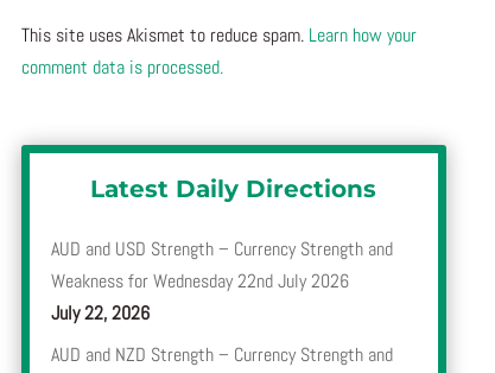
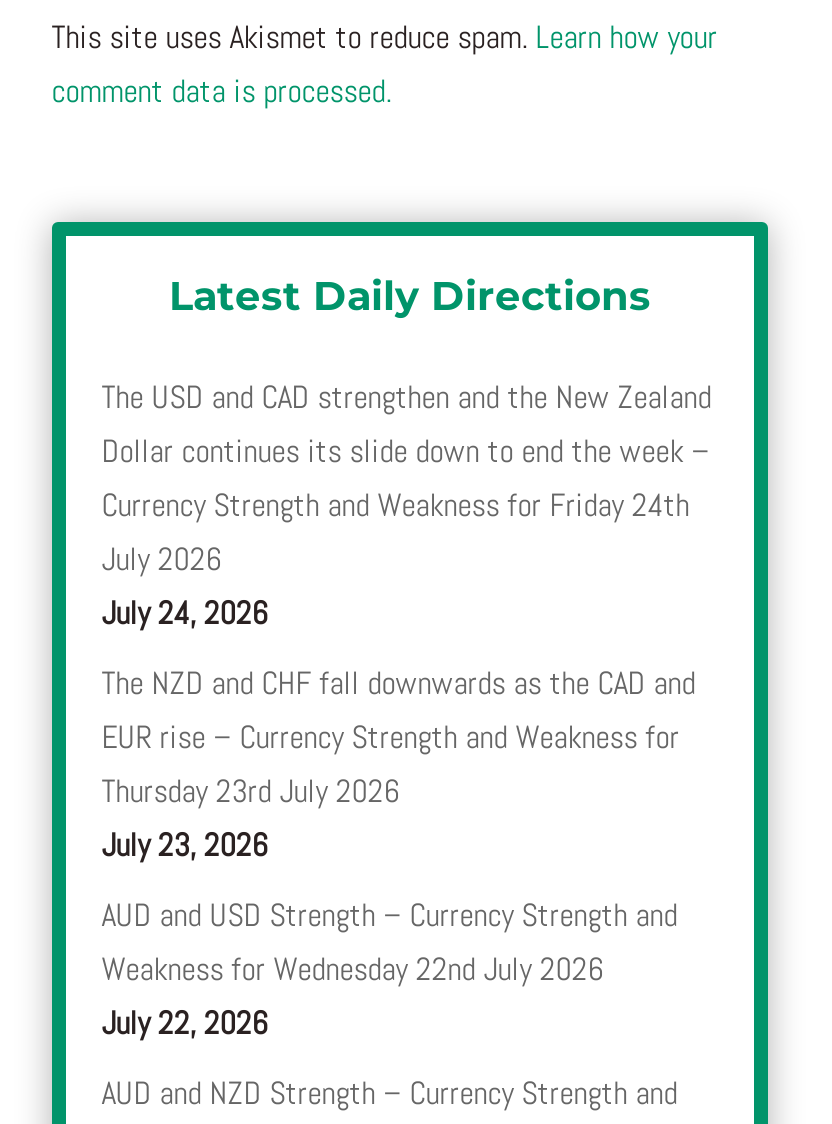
none -> [102,377,712,867] The USD and CAD strengthen and the New Zealand | Dollar continues its slide down to end the week – | Currency Strength and Weakness for Friday 24th | July 2026 | July 24, 2026 | The NZD and CHF fall downwards as the CAD and | EUR rise – Currency Strength and Weakness for | Thursday 23rd July 2026 | July 23, 2026

